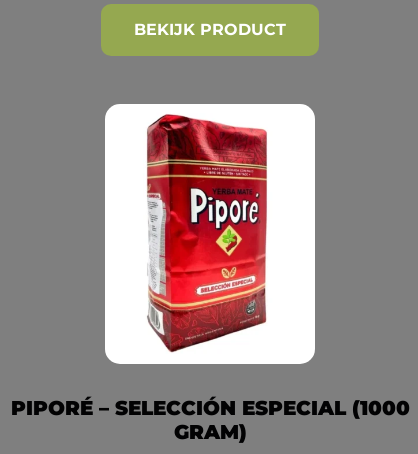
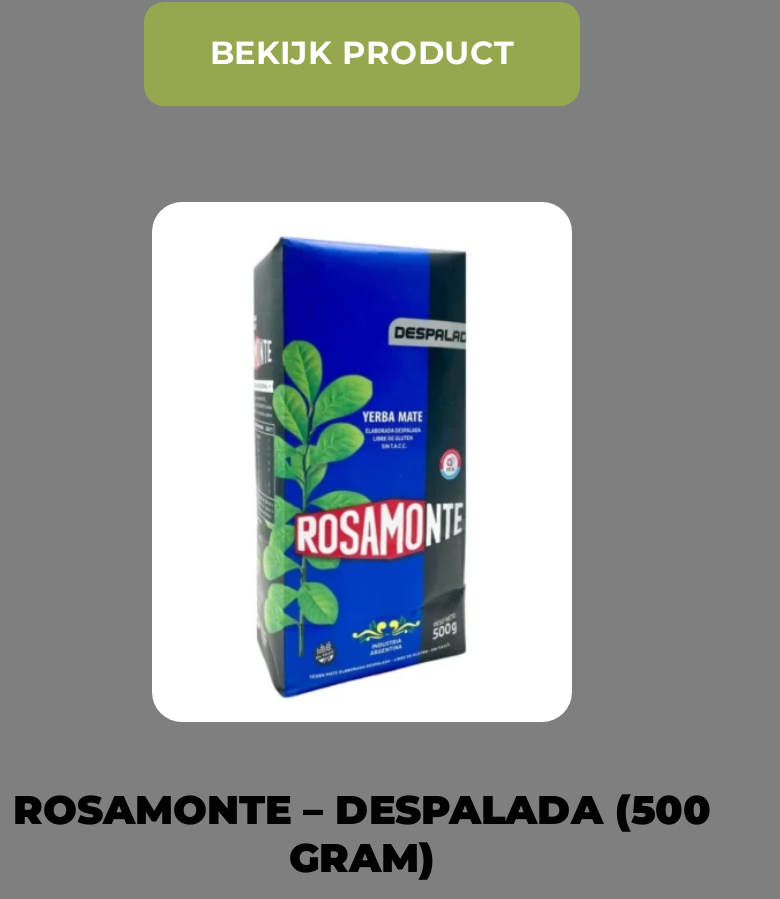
[146,113,268,353] [image] -> [236,222,476,698] [image]
[10,396,409,420] PIPORÉ – SELECCIÓN ESPECIAL (1000 -> [13,786,711,834] ROSAMONTE – DESPALADA (500

